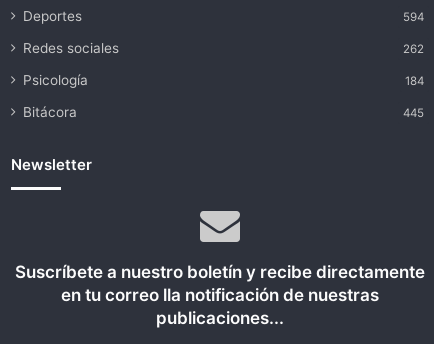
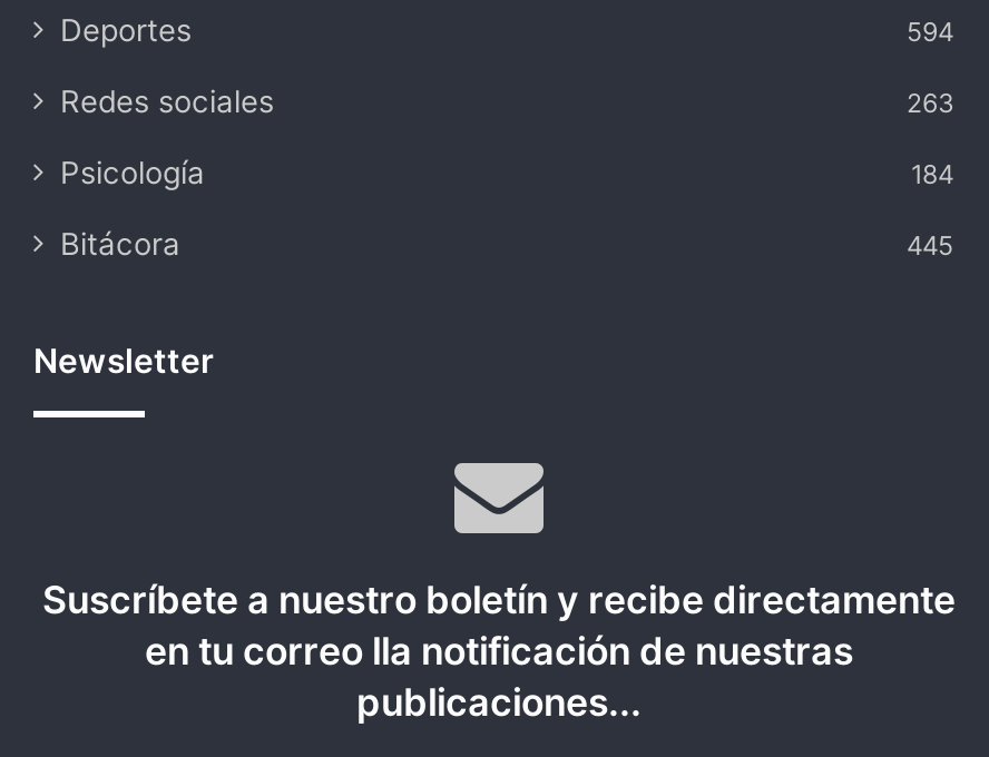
[403,42,424,56] 262 -> [907,89,953,120] 263

